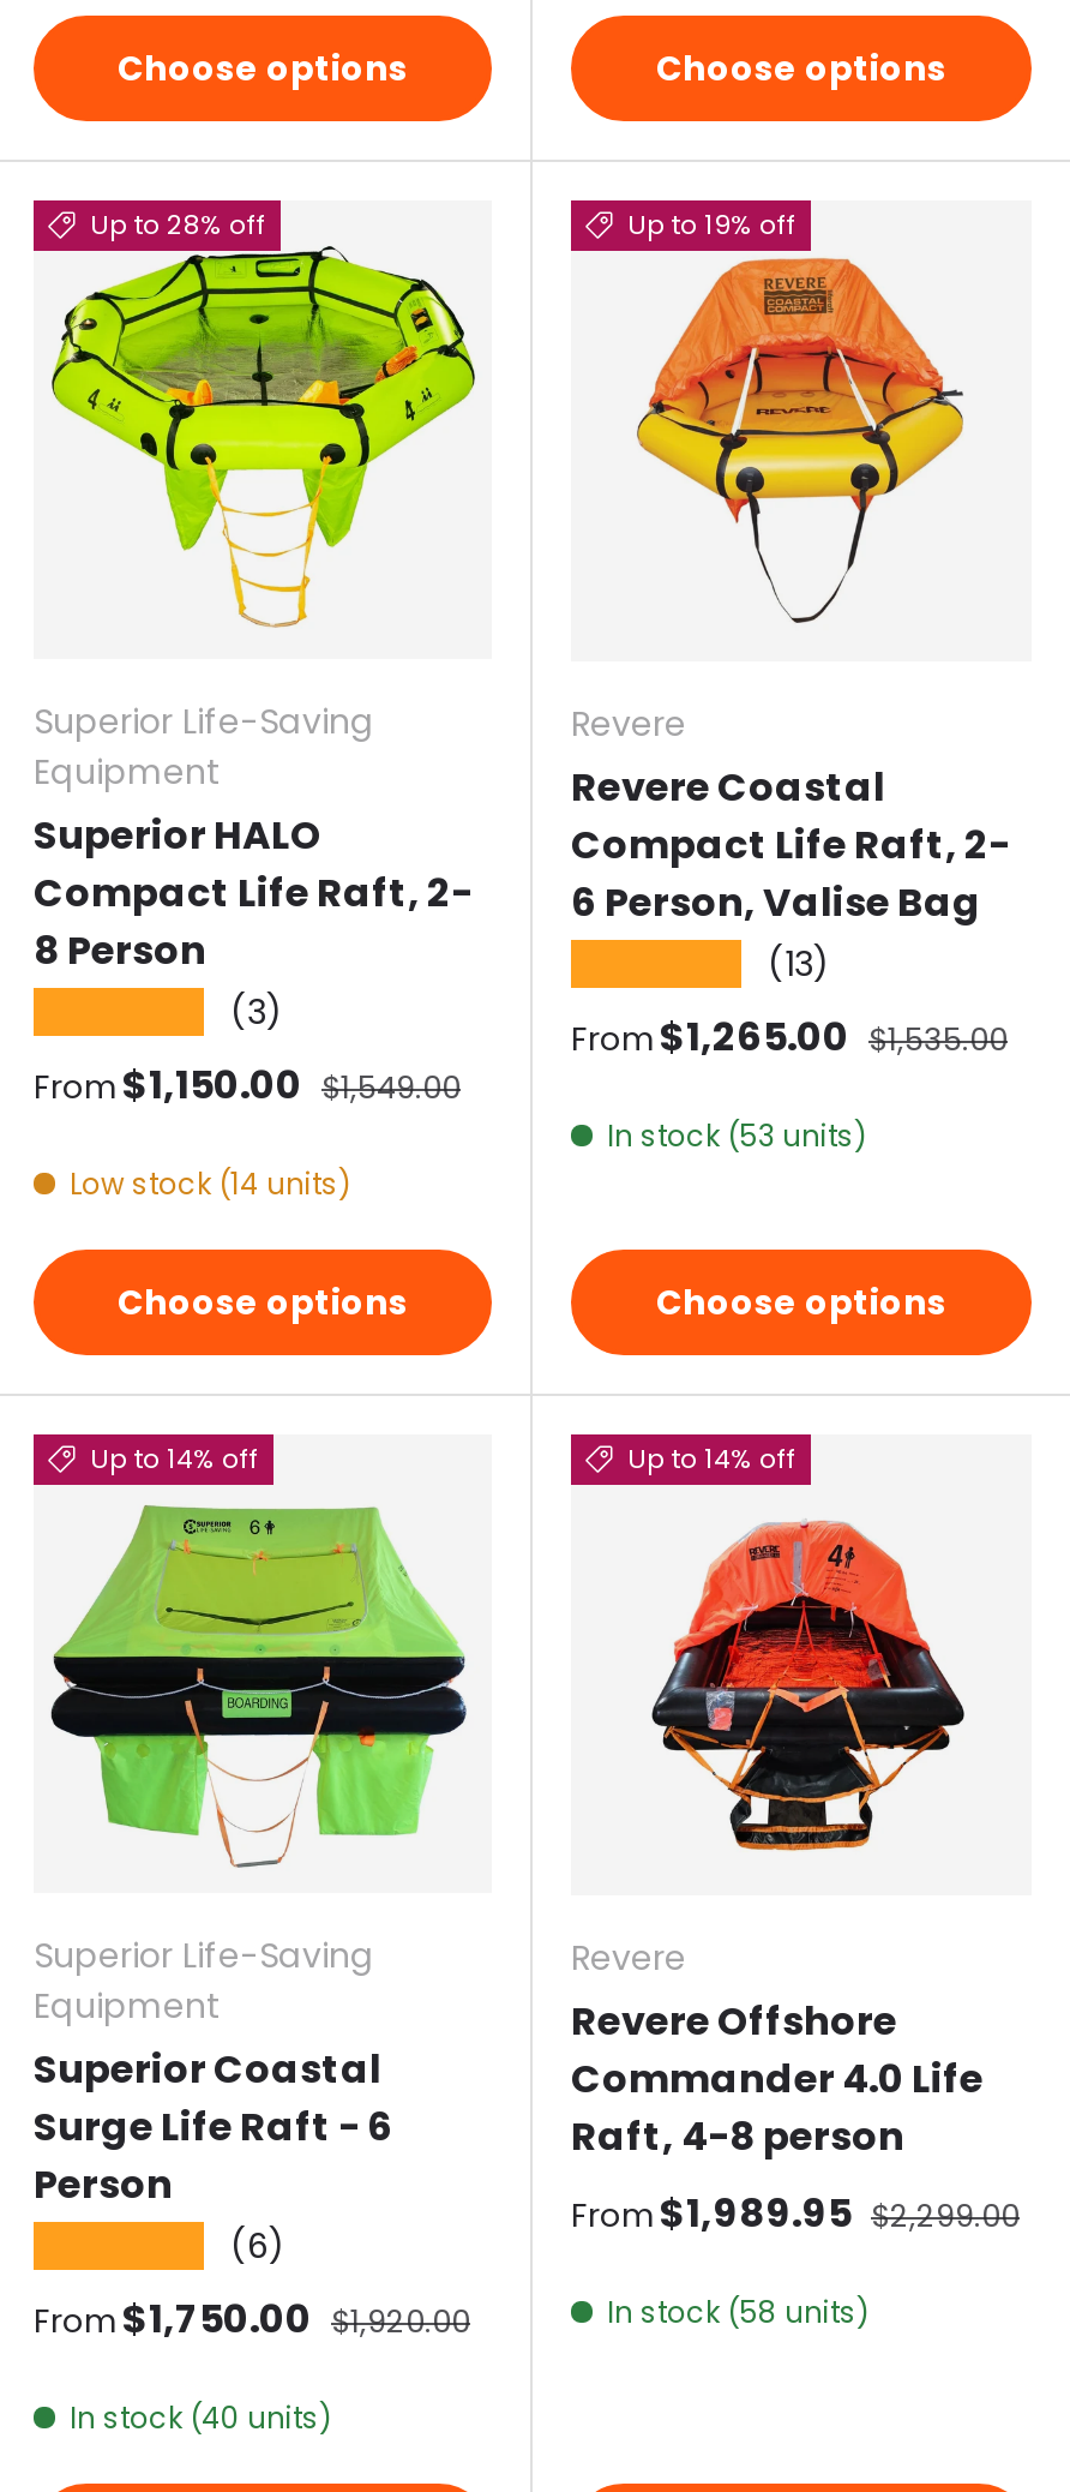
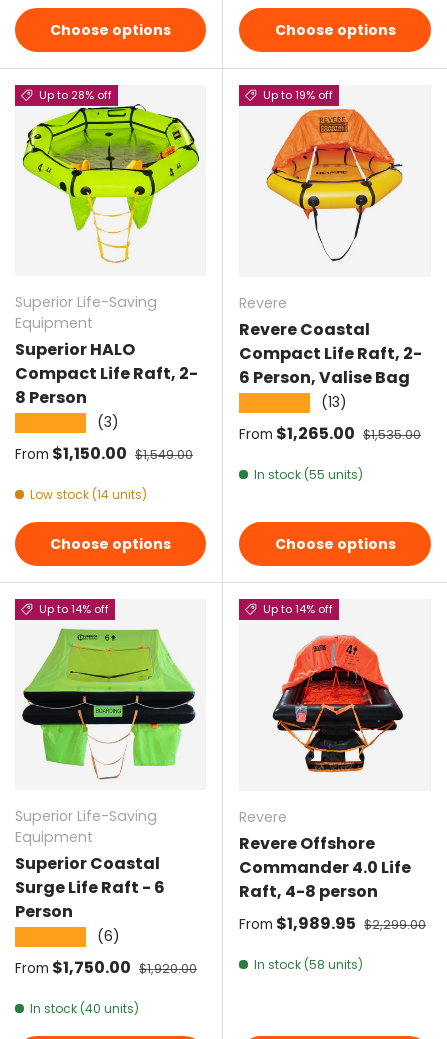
[607,1116,866,1157] In stock (53 units) -> [254,466,363,483] In stock (55 units)

